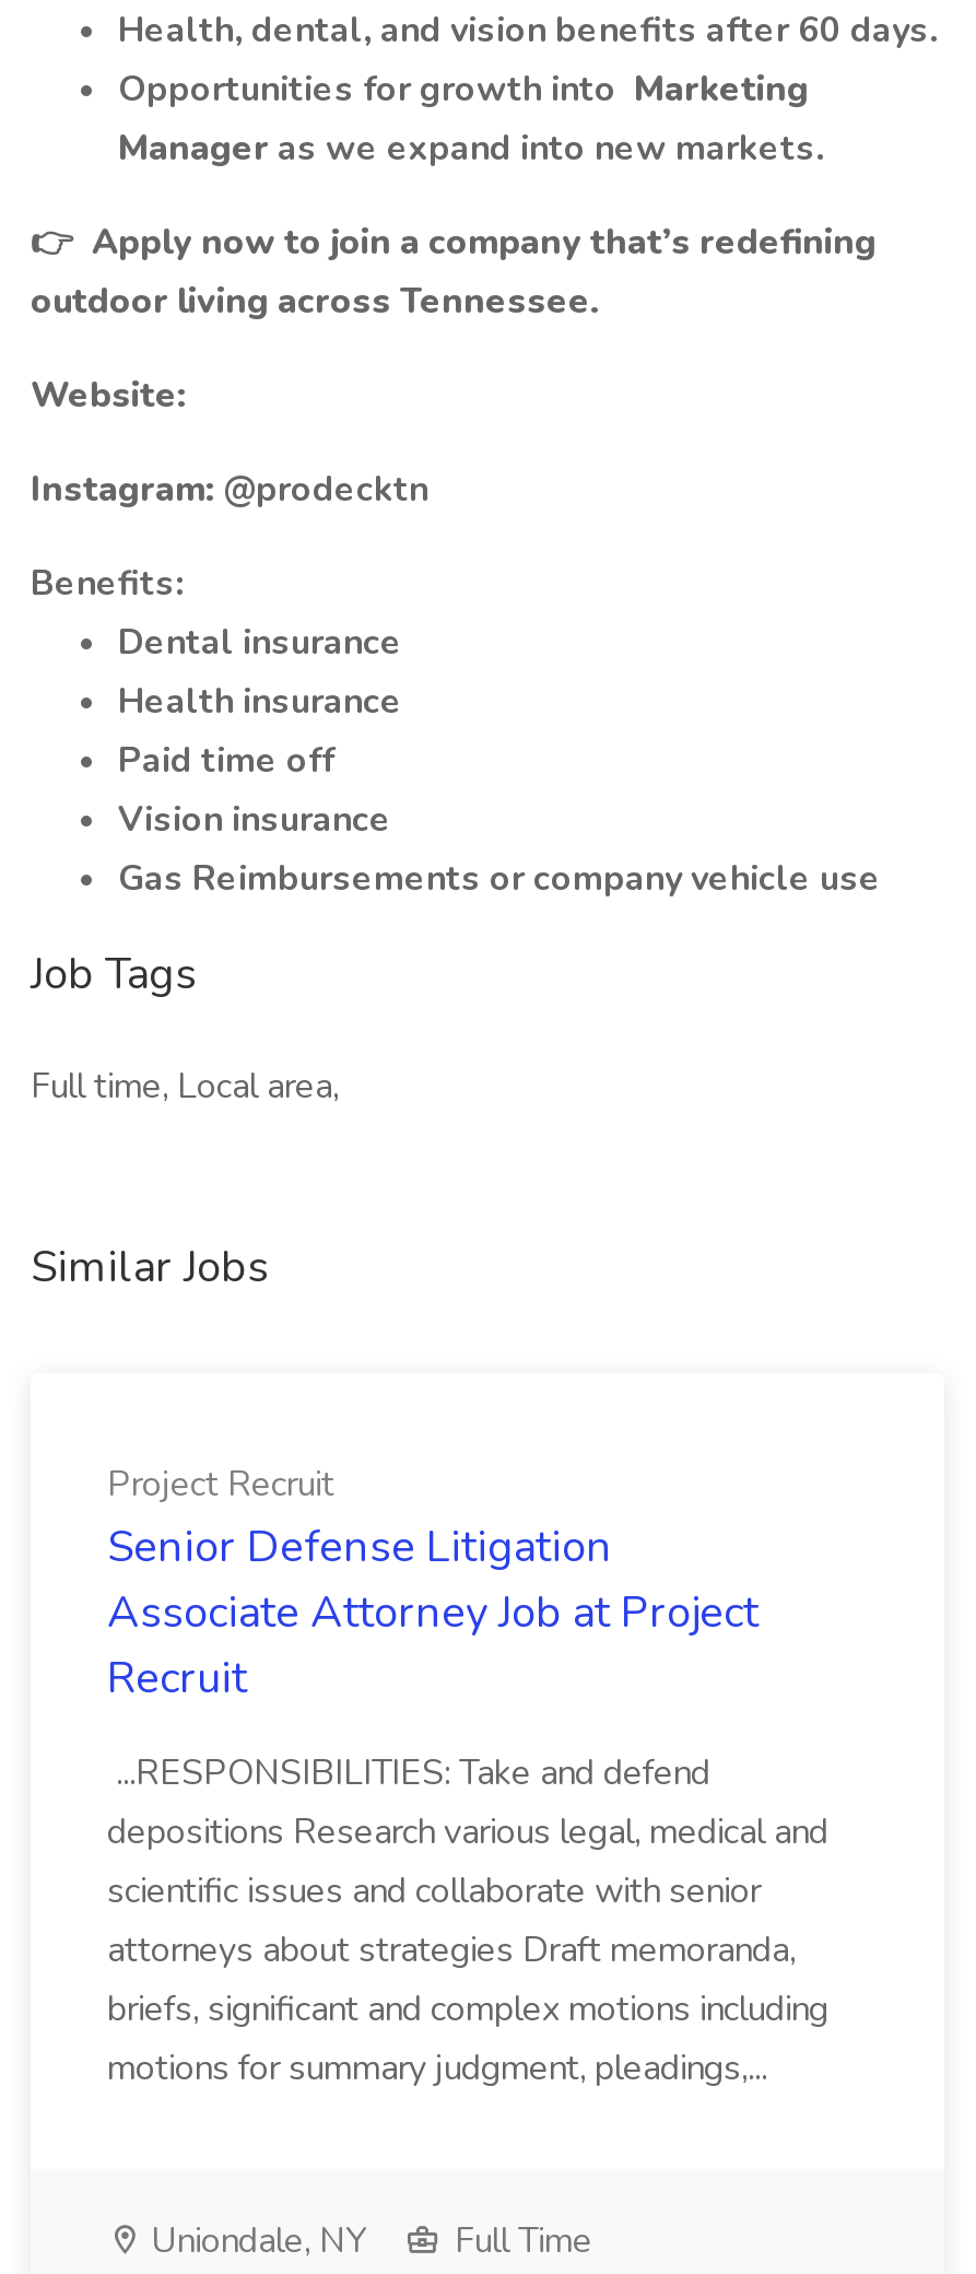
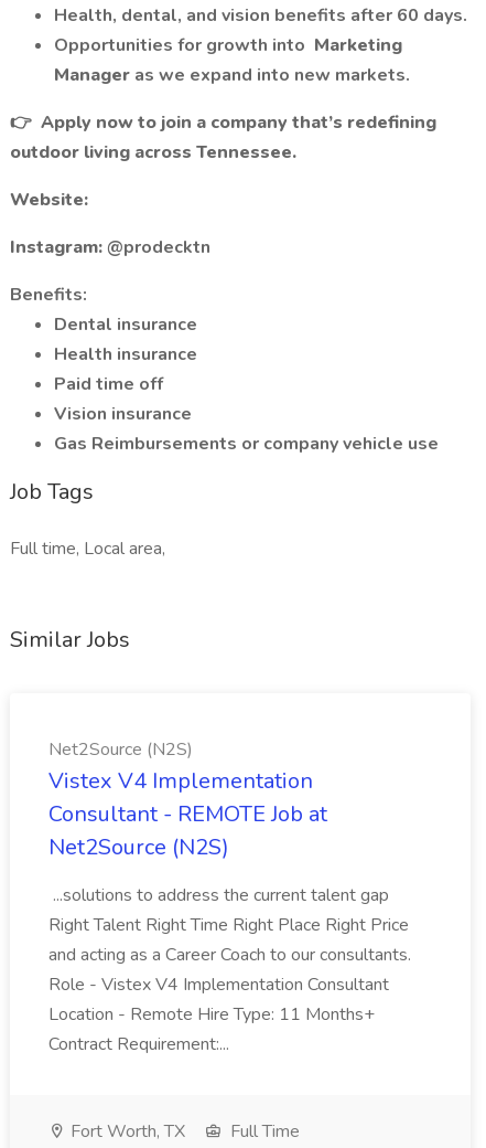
[107,1461,759,1708] Project Recruit | Senior Defense Litigation | Associate Attorney Job at Project | Recruit -> [48,737,327,862] Net2Source (N2S) | Vistex V4 Implementation | Consultant - REMOTE Job at | Net2Source (N2S)
[107,1749,828,2093] ...RESPONSIBILITIES: Take and defend | depositions Research various legal, medical and | scientific issues and collaborate with senior | attorneys about strategies Draft memoranda, | briefs, significant and complex motions including | motions for summary judgment, pleadings,... -> [48,883,411,1056] ...solutions to address the current talent gap | Right Talent Right Time Right Place Right Price | and acting as a Career Coach to our consultants. | Role - Vistex V4 Implementation Consultant | Location - Remote Hire Type: 11 Months+ | Contract Requirement:...
[142,2217,365,2265] Uniondale, NY -> [66,1119,185,1144] Fort Worth, TX

